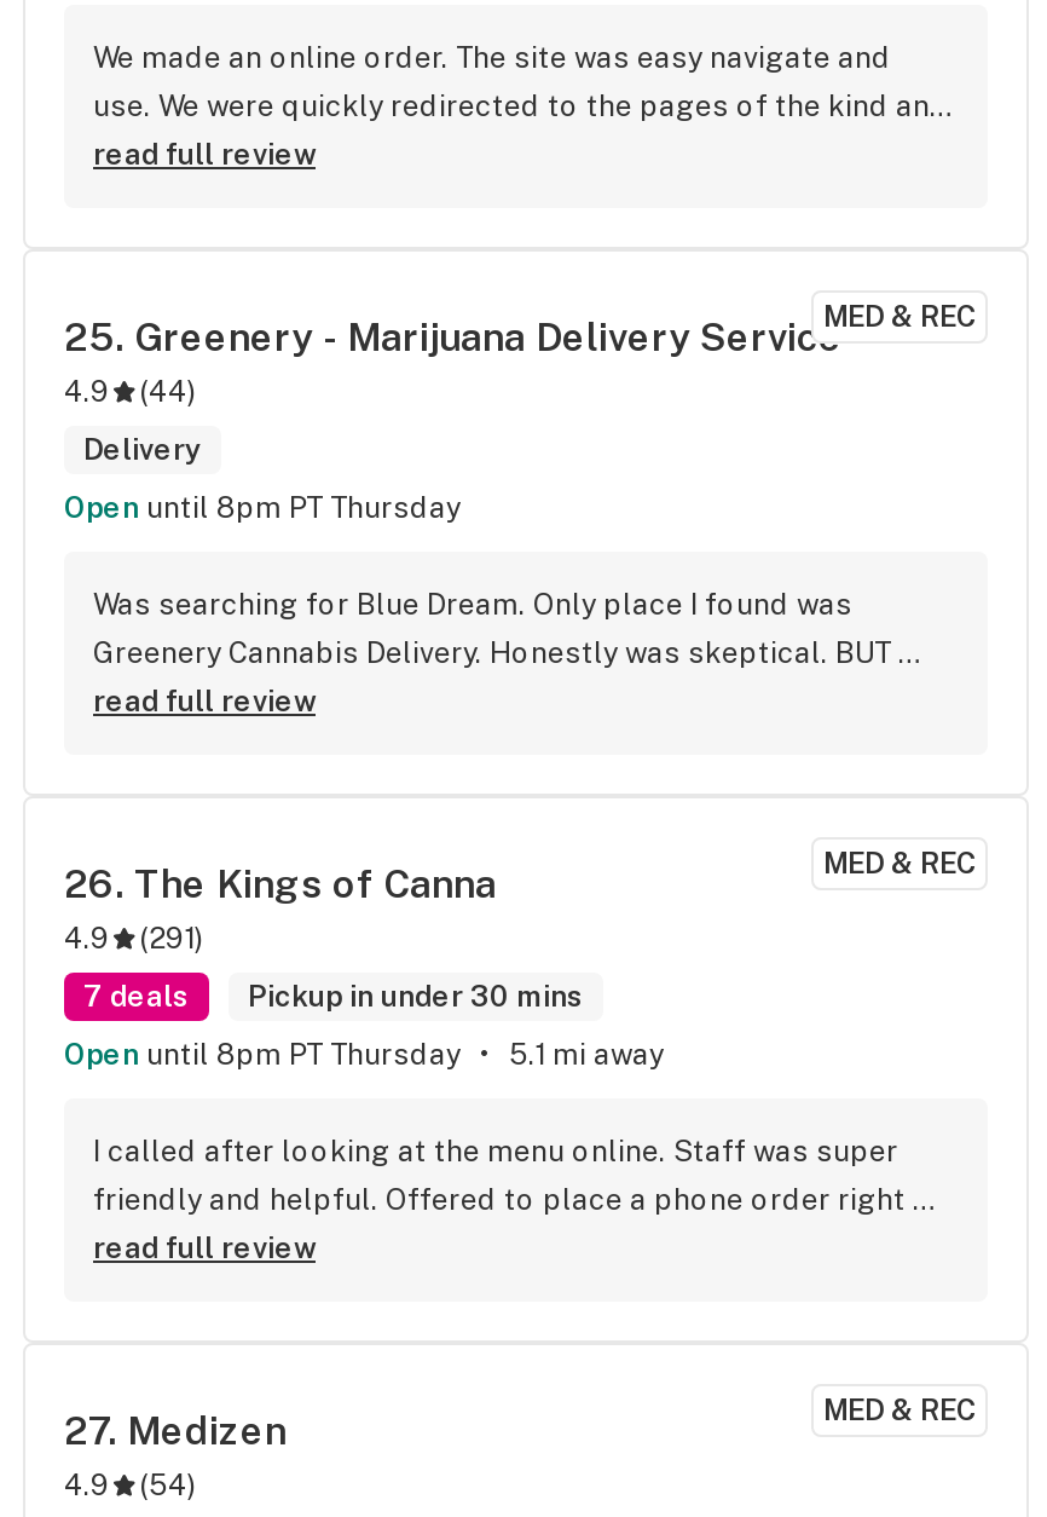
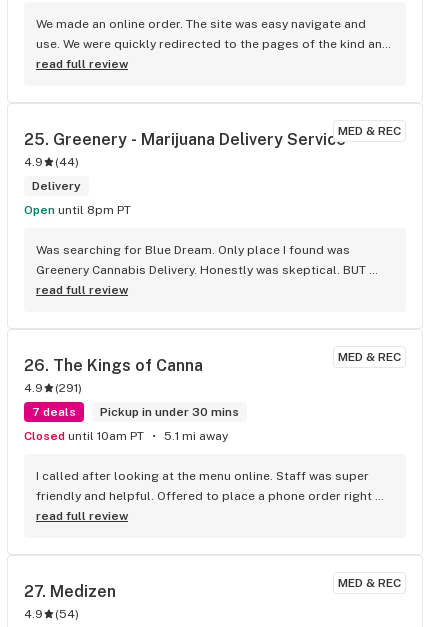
[86,491,461,525] Open until 8pm PT Thursday -> [33,203,131,217] Open until 8pm PT
[86,1038,461,1072] Open until 8pm PT Thursday -> [32,429,144,443] Closed until 10am PT

